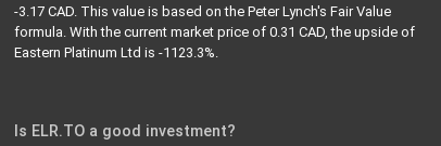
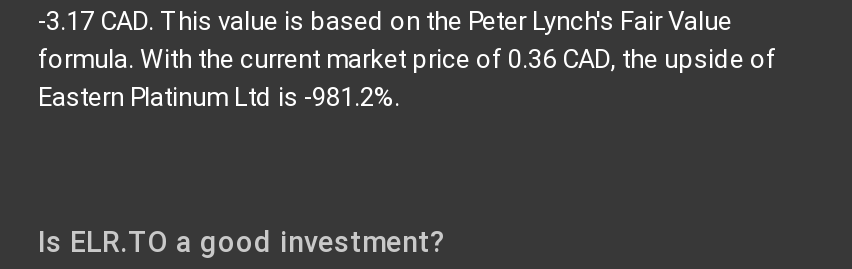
[14,24,415,40] formula. With the current market price of 0.31 CAD, the upside of -> [38,45,776,75] formula. With the current market price of 0.36 CAD, the upside of
[14,45,218,61] Eastern Platinum Ltd is -1123.3%. -> [38,83,400,113] Eastern Platinum Ltd is -981.2%.

